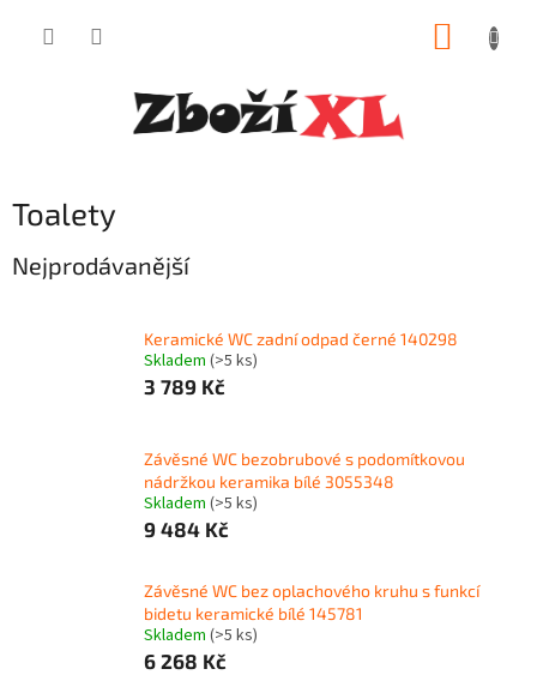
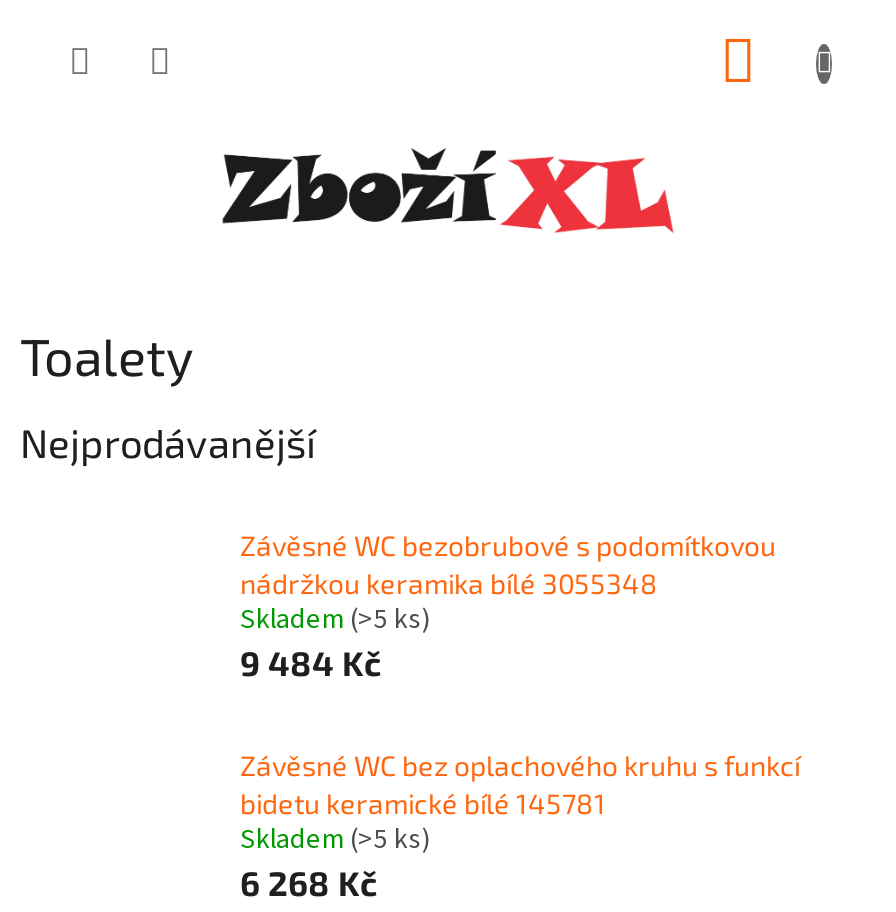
[144,328,458,398] Keramické WC zadní odpad černé 140298 | Skladem (>5 ks) | 3 789 Kč -> none

